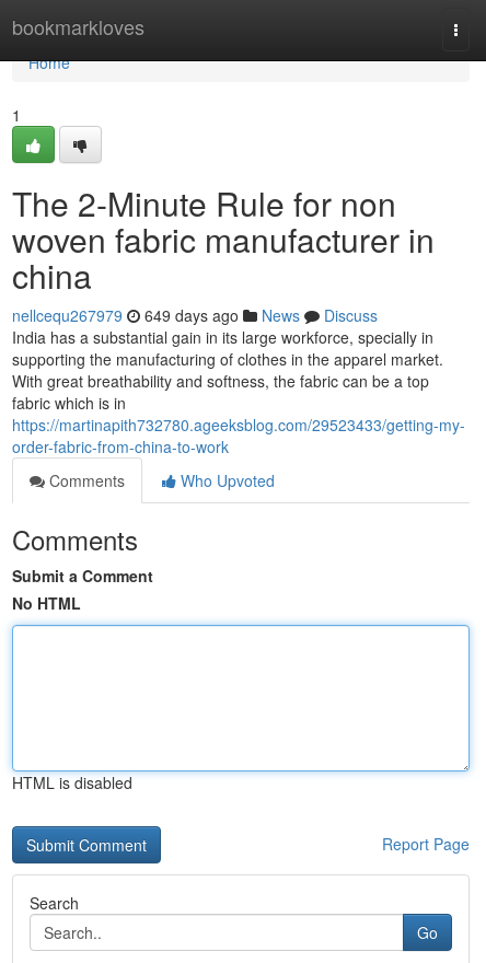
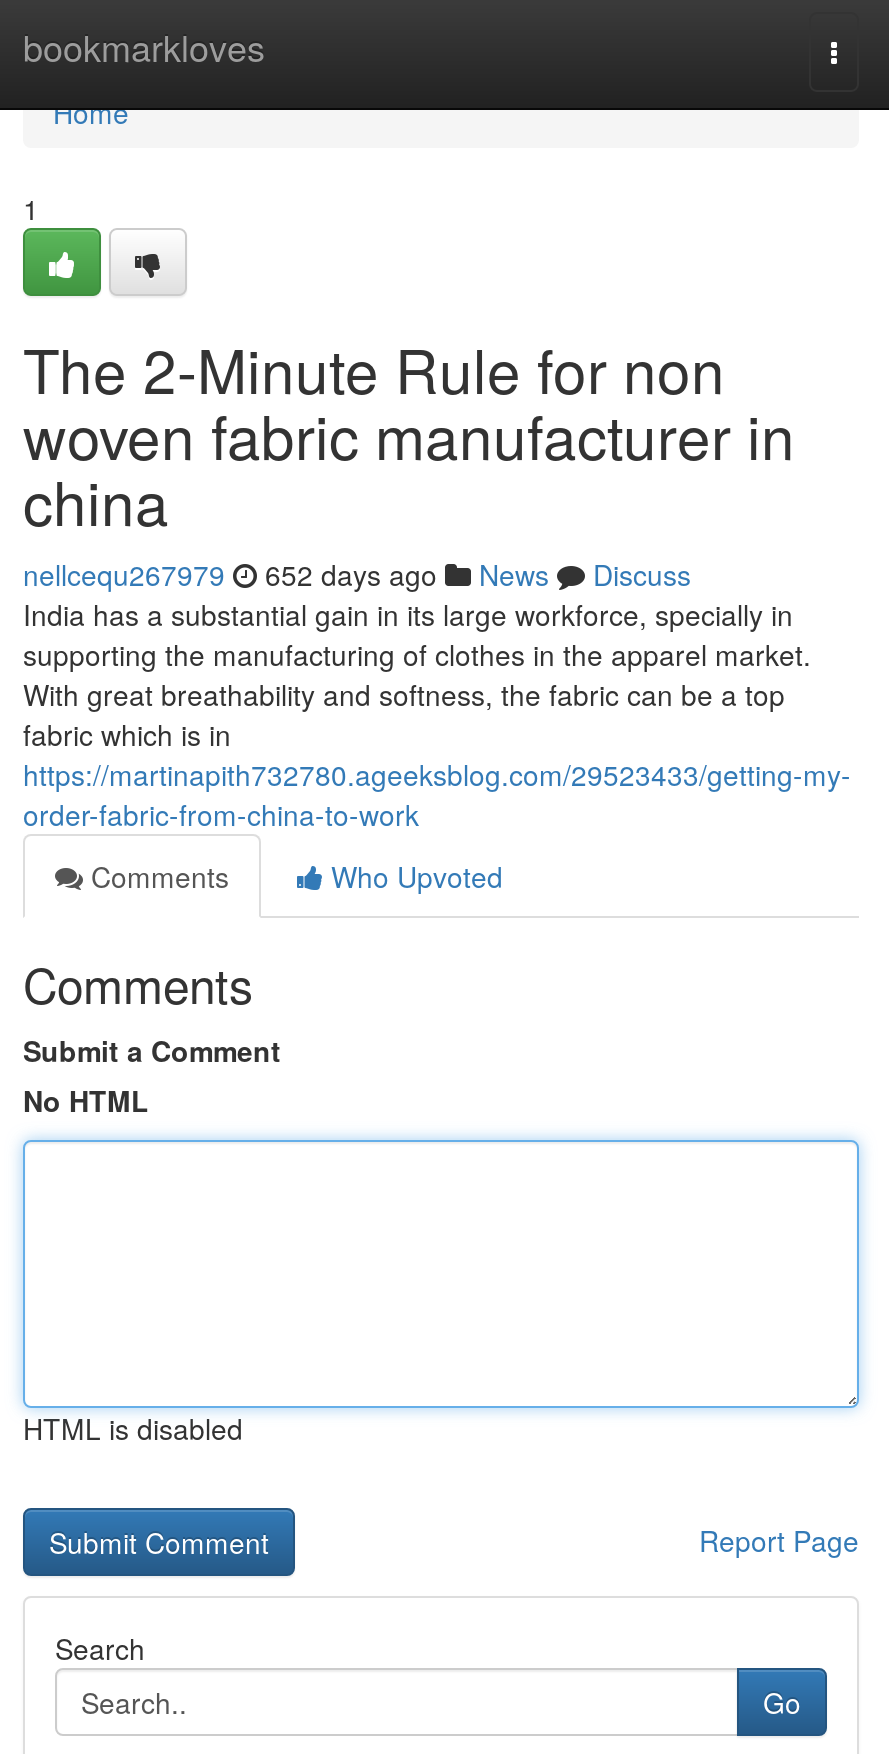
[12,304,378,326] nellcequ267979 649 days ago News Discuss -> [23,554,691,594] nellcequ267979 652 days ago News Discuss

